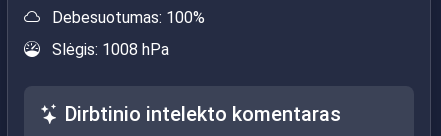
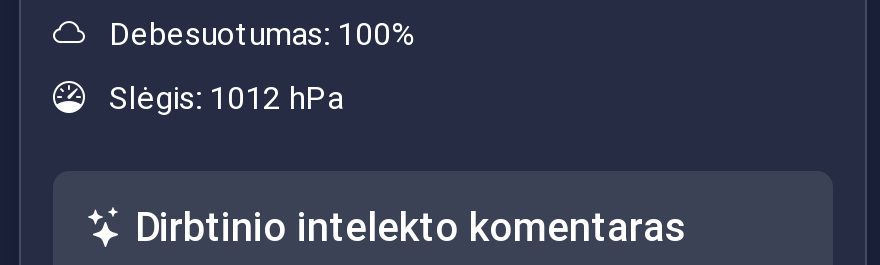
[48,40,169,59] Slėgis: 1008 hPa -> [101,79,343,117] Slėgis: 1012 hPa

